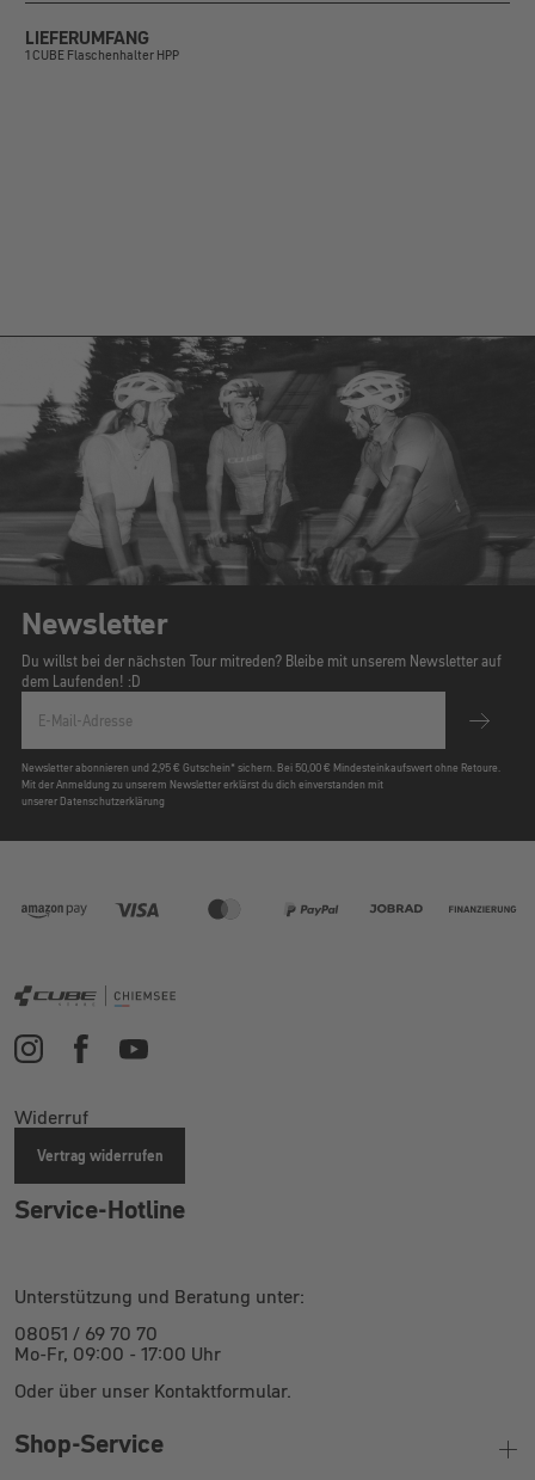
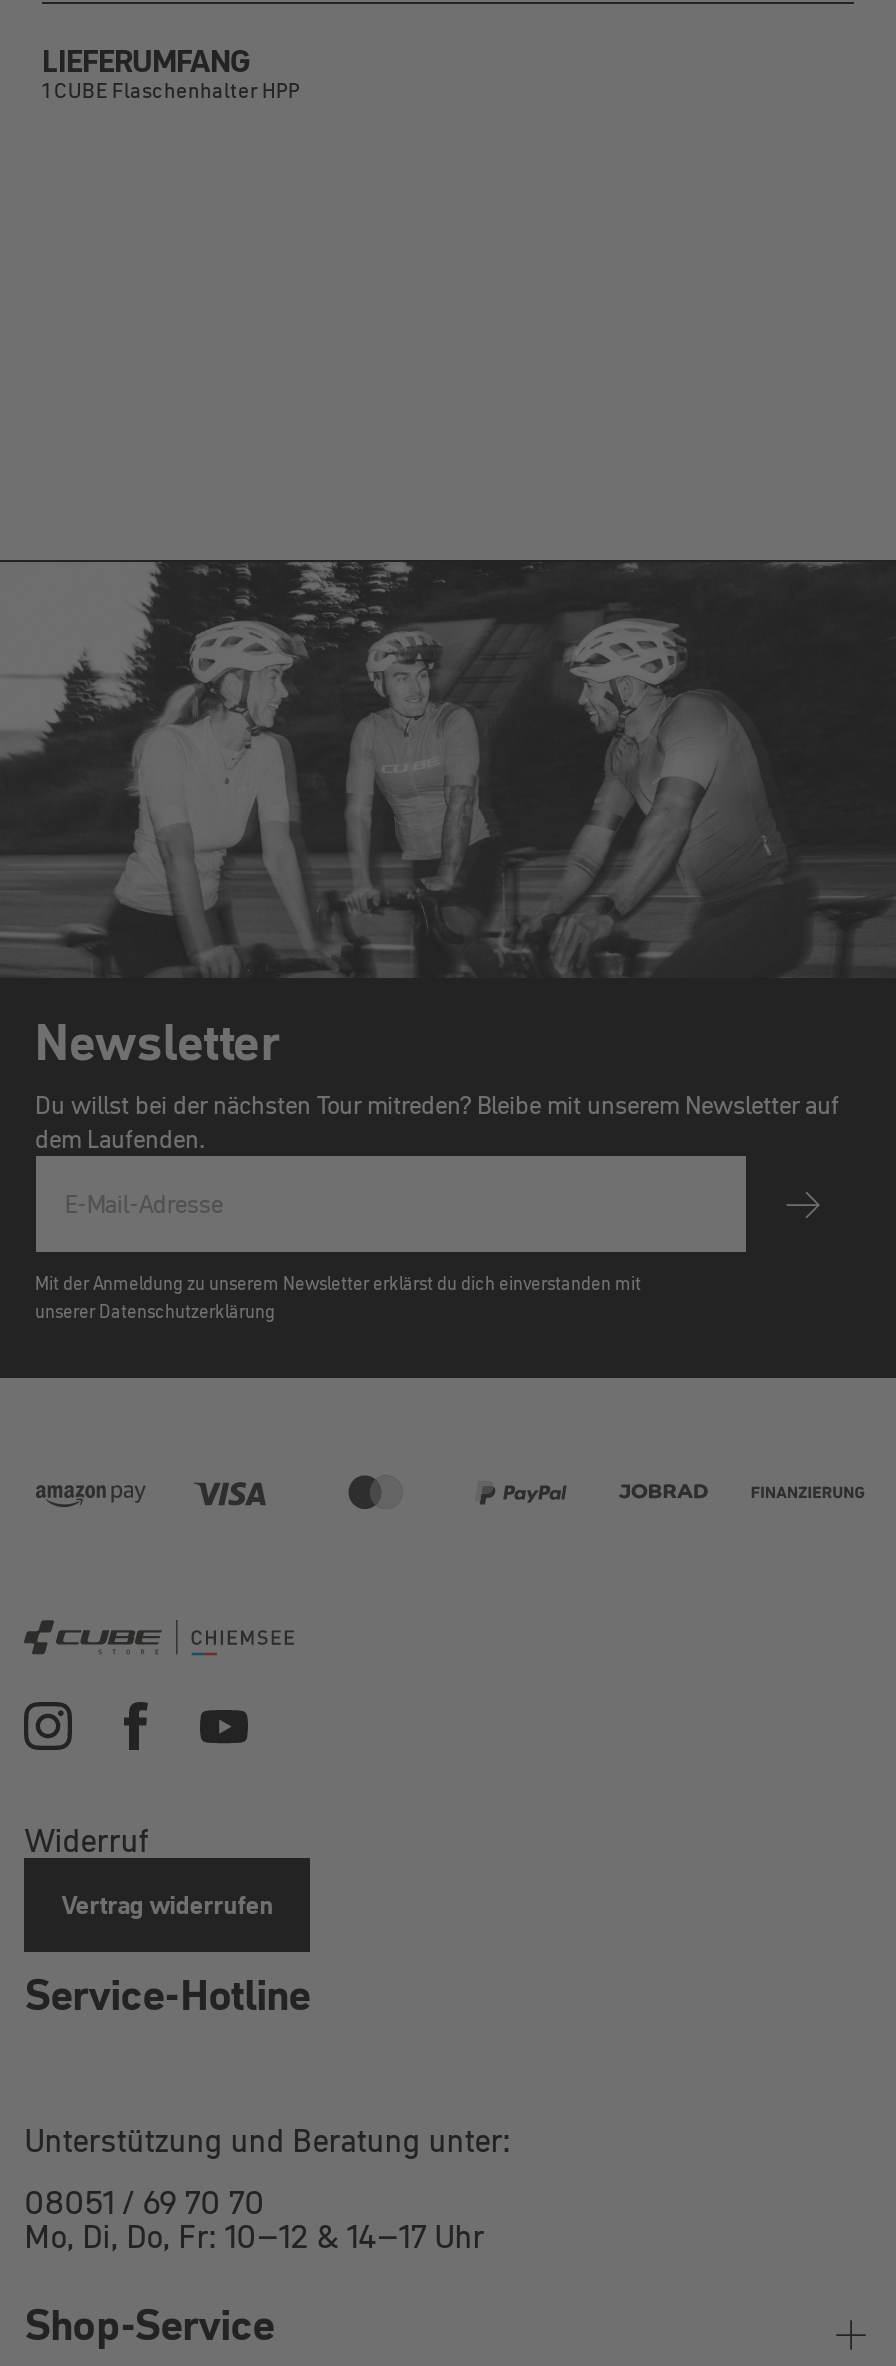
[21,672,140,692] dem Laufenden! :D -> [35,1123,205,1157] dem Laufenden.
[21,760,500,775] Newsletter abonnieren und 2,95 € Gutschein* sichern. Bei 50,00 € Mindesteinkaufswert ohne Retoure. -> none
[15,1341,292,1404] Mo-Fr, 09:00 - 17:00 Uhr | Oder über unser Kontaktformular. -> [24,2215,484,2259] Mo, Di, Do, Fr: 10–12 & 14–17 Uhr

